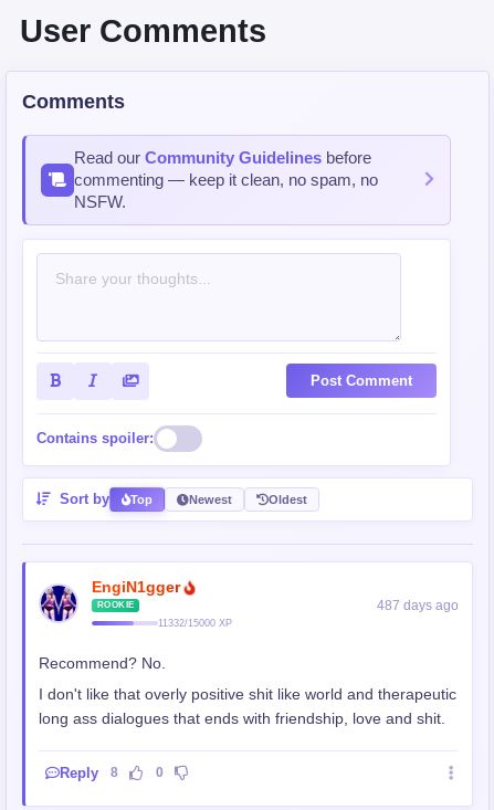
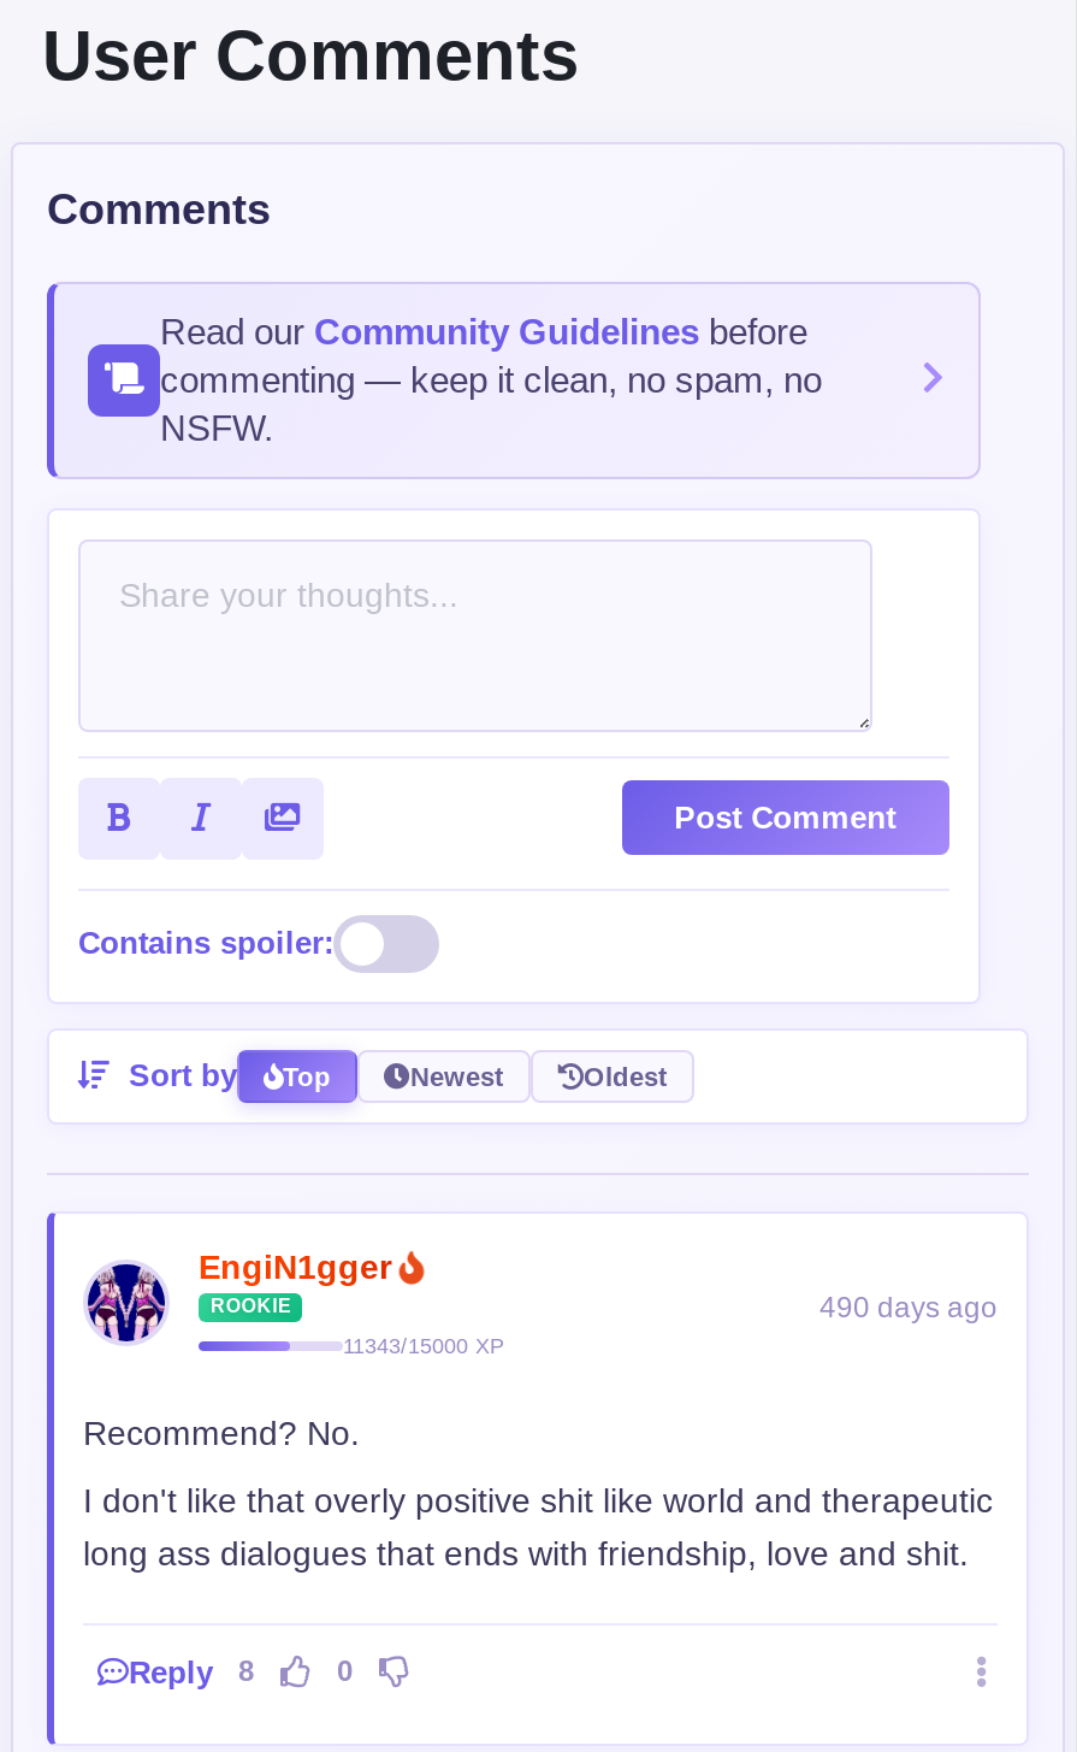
[377,598,459,613] 487 days ago -> [819,1291,998,1325] 490 days ago
[158,617,232,628] 11332/15000 XP -> [343,1333,504,1357] 11343/15000 XP

